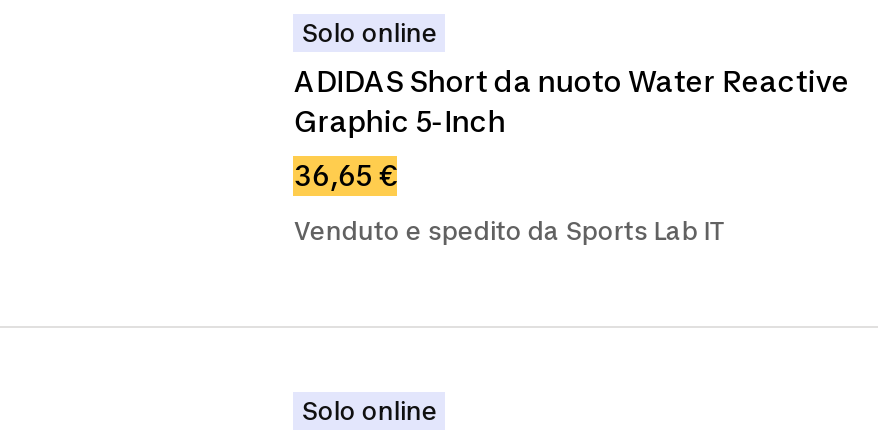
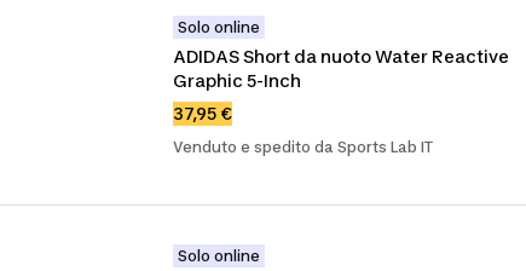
[294,158,398,192] 36,65 € -> [173,103,233,123] 37,95 €

